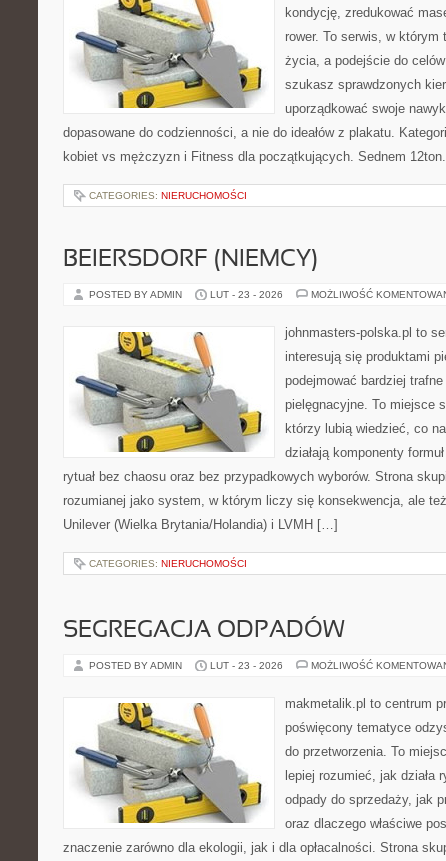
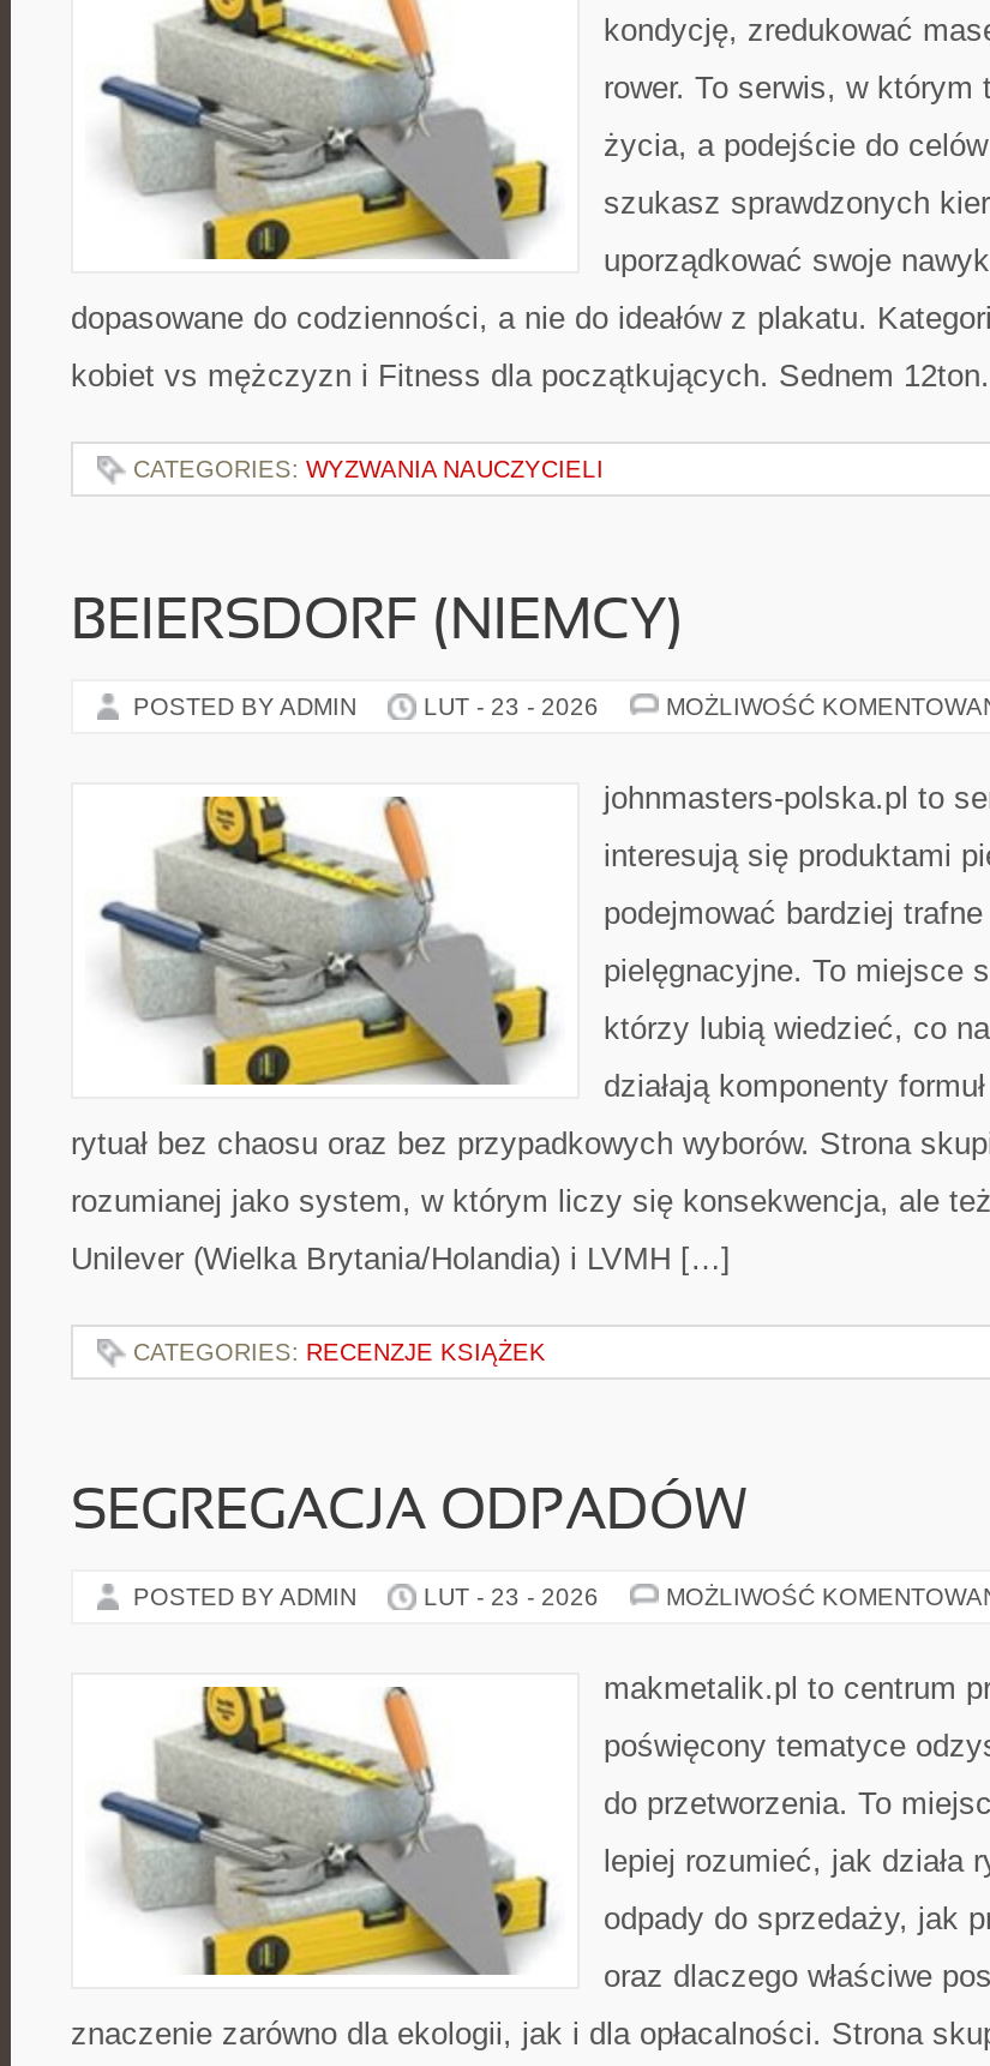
[89,190,247,201] CATEGORIES: NIERUCHOMOŚCI -> [133,456,604,482] CATEGORIES: WYZWANIA NAUCZYCIELI
[89,558,247,569] CATEGORIES: NIERUCHOMOŚCI -> [133,1339,546,1365] CATEGORIES: RECENZJE KSIĄŻEK

